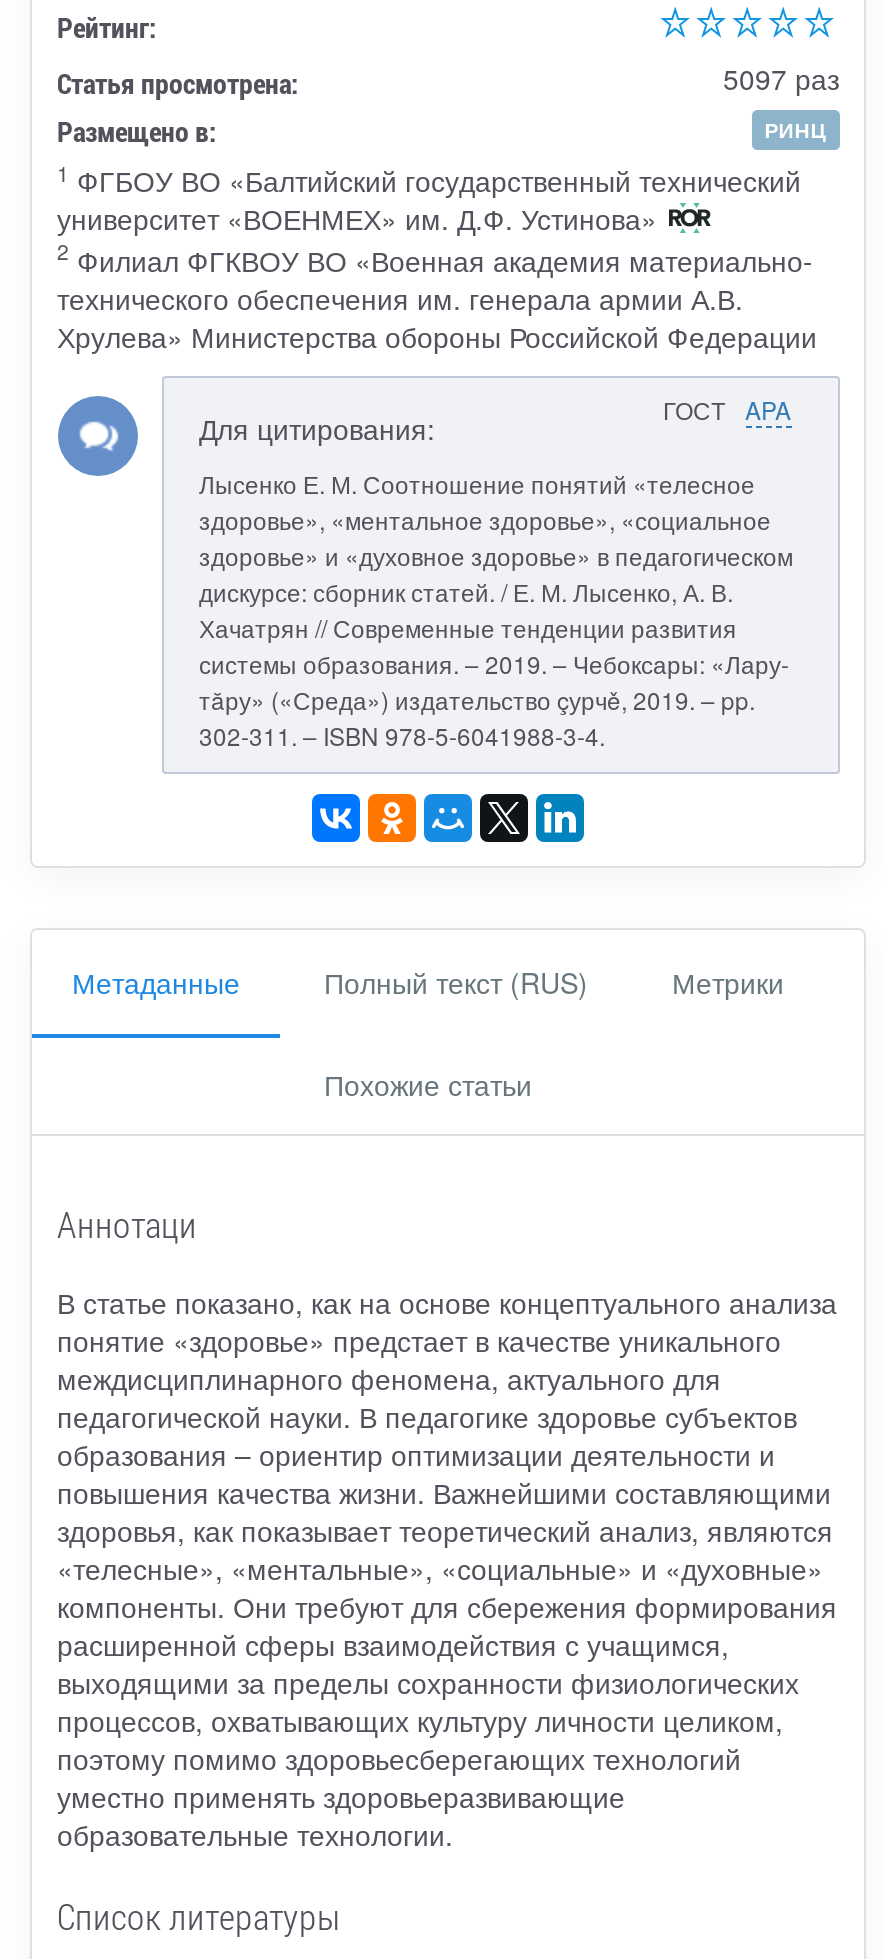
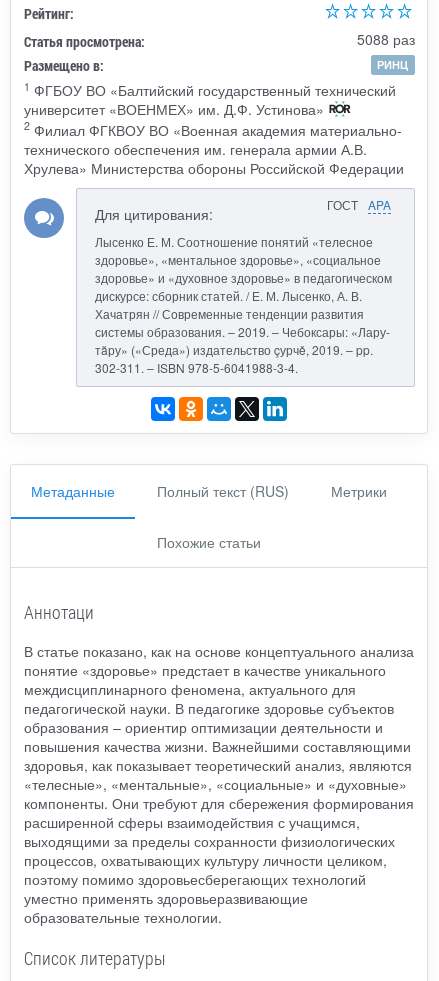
[723,58,839,98] 5097 раз -> [356,29,414,49] 5088 раз

